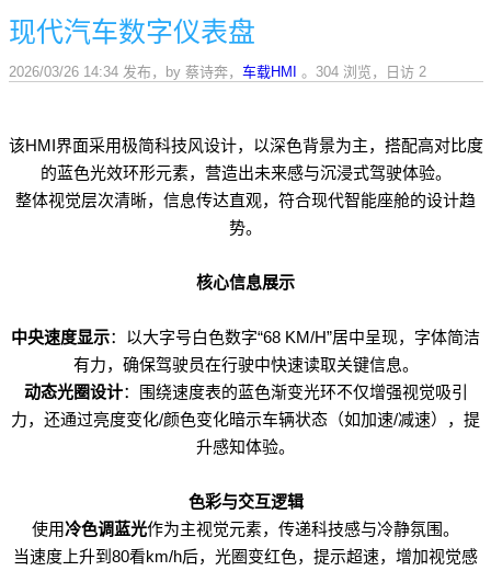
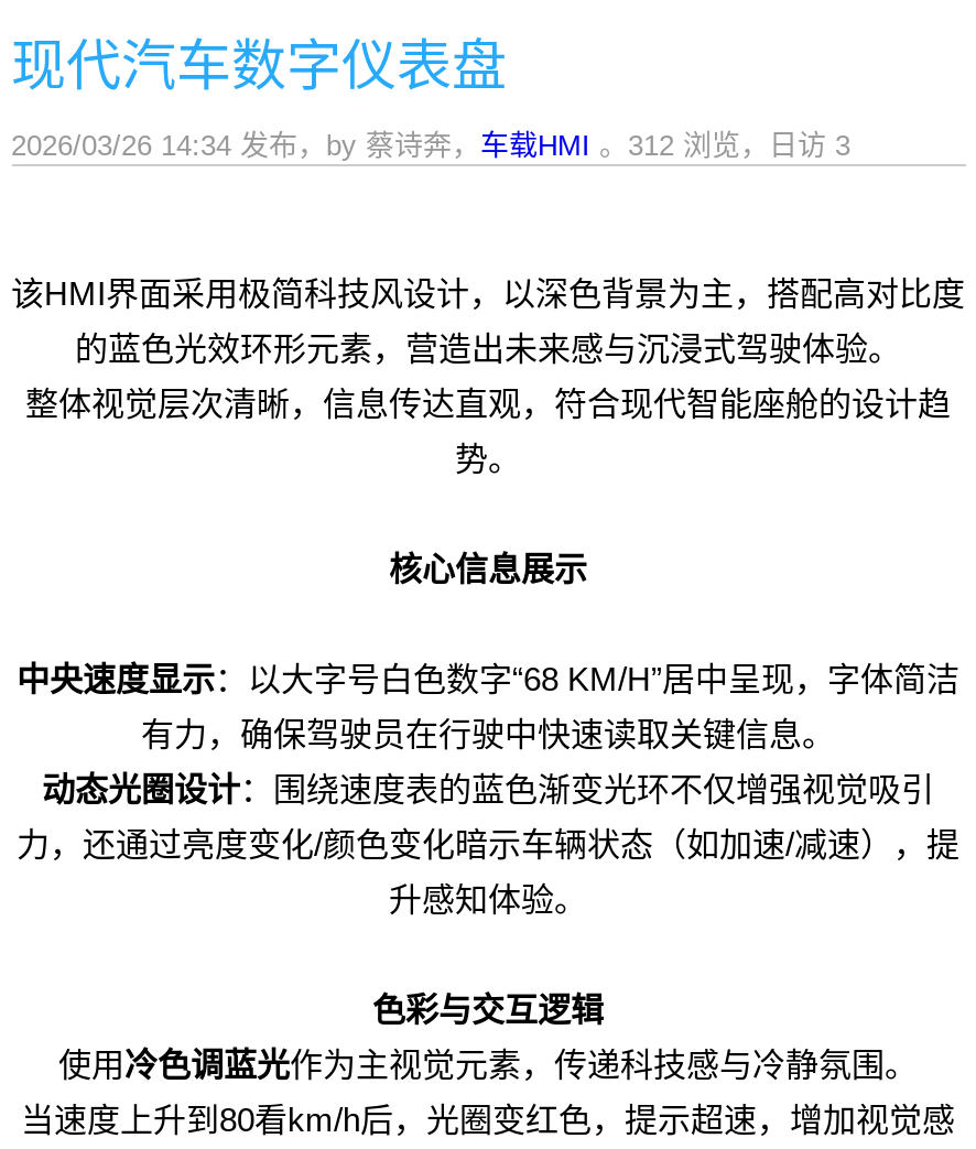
[8,64,426,80] 2026/03/26 14:34 发布，by 蔡诗奔，车载HMI 。304 浏览，日访 2 -> [11,129,850,162] 2026/03/26 14:34 发布，by 蔡诗奔，车载HMI 。312 浏览，日访 3

